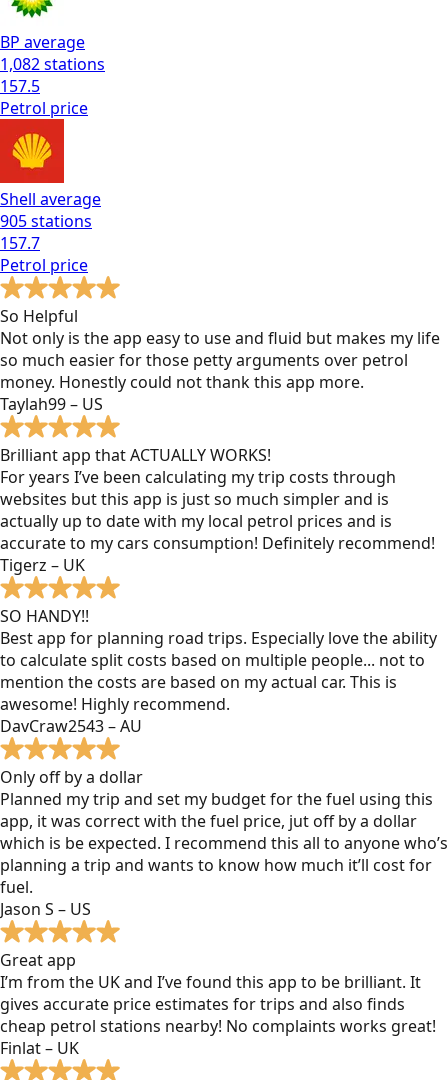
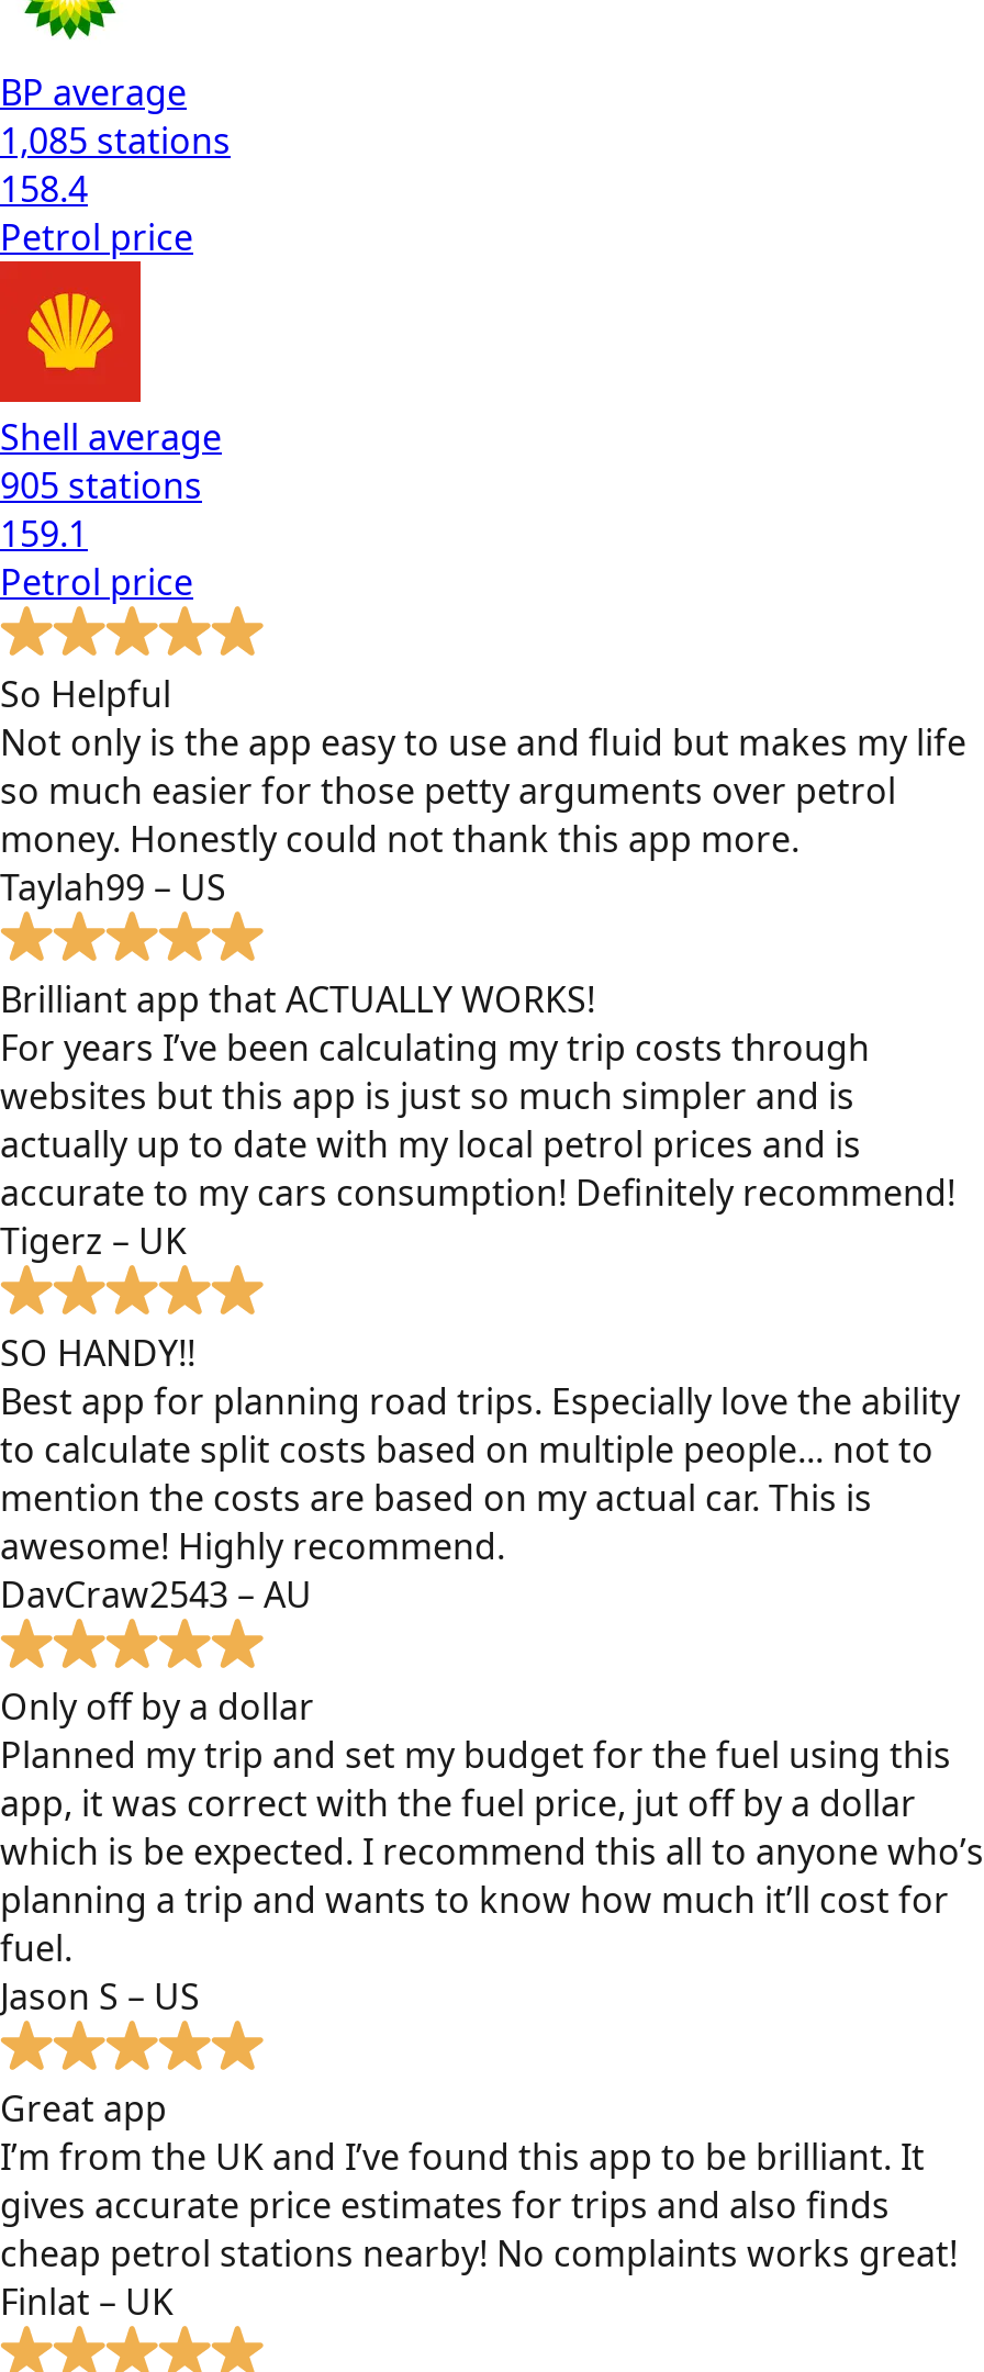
[0,53,105,75] 1,082 stations -> [0,116,231,164] 1,085 stations
[0,75,40,97] 157.5 -> [0,164,88,212] 158.4
[0,232,40,254] 157.7 -> [0,509,88,557] 159.1

